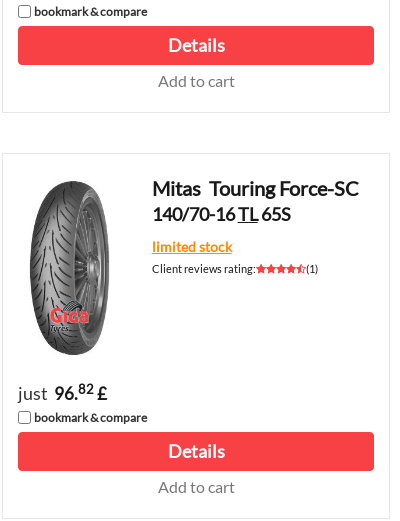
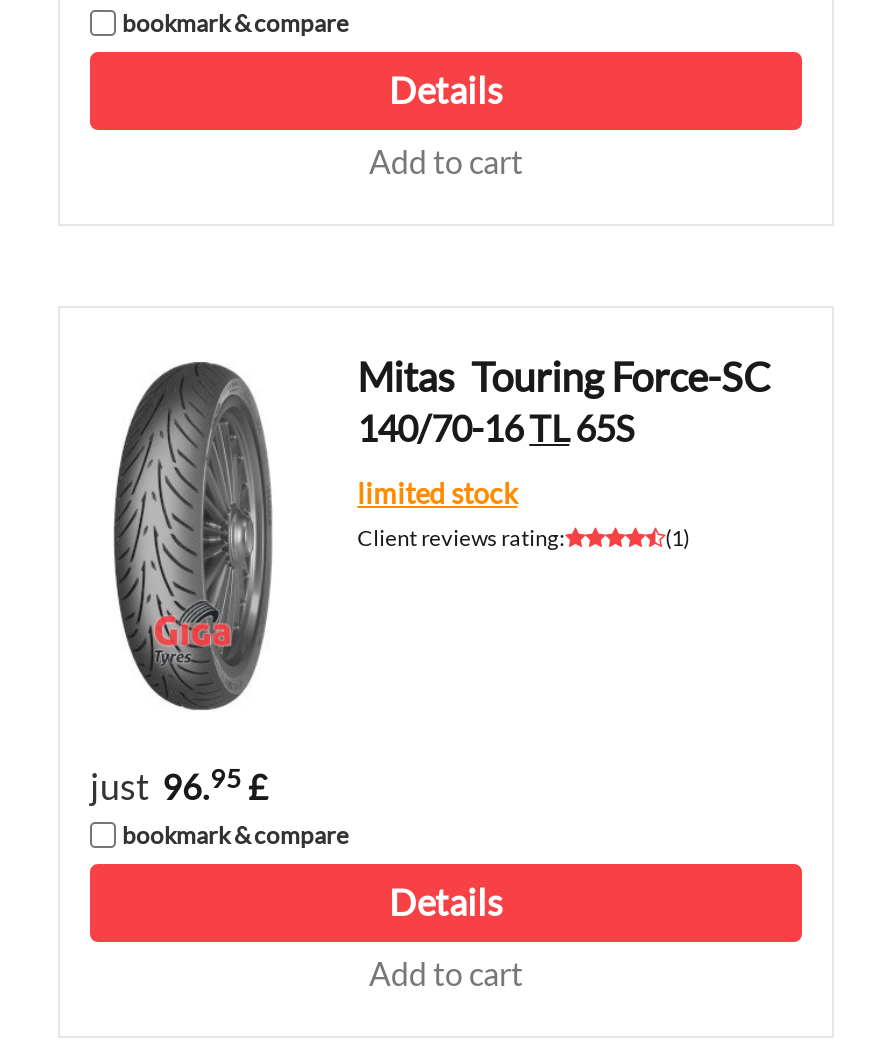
[18,381,107,404] just 96.82 £ -> [90,762,268,809] just 96.95 £

